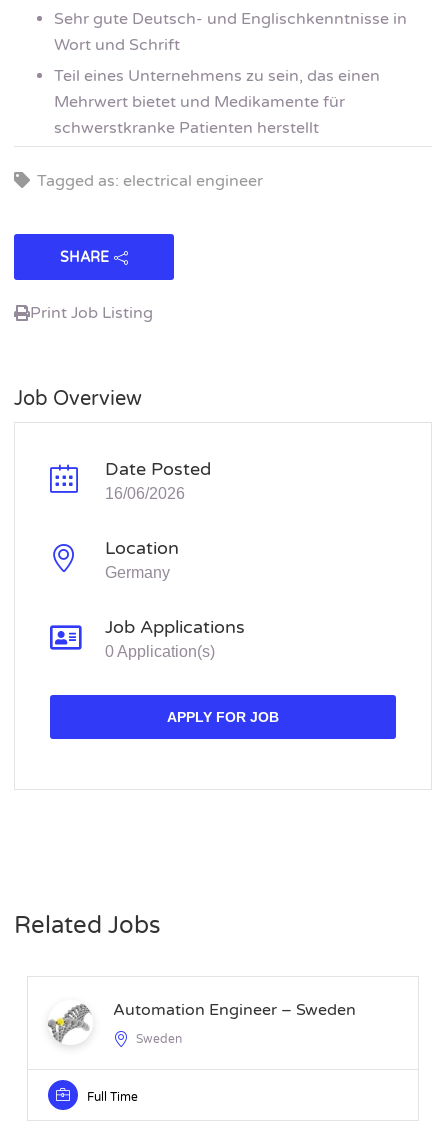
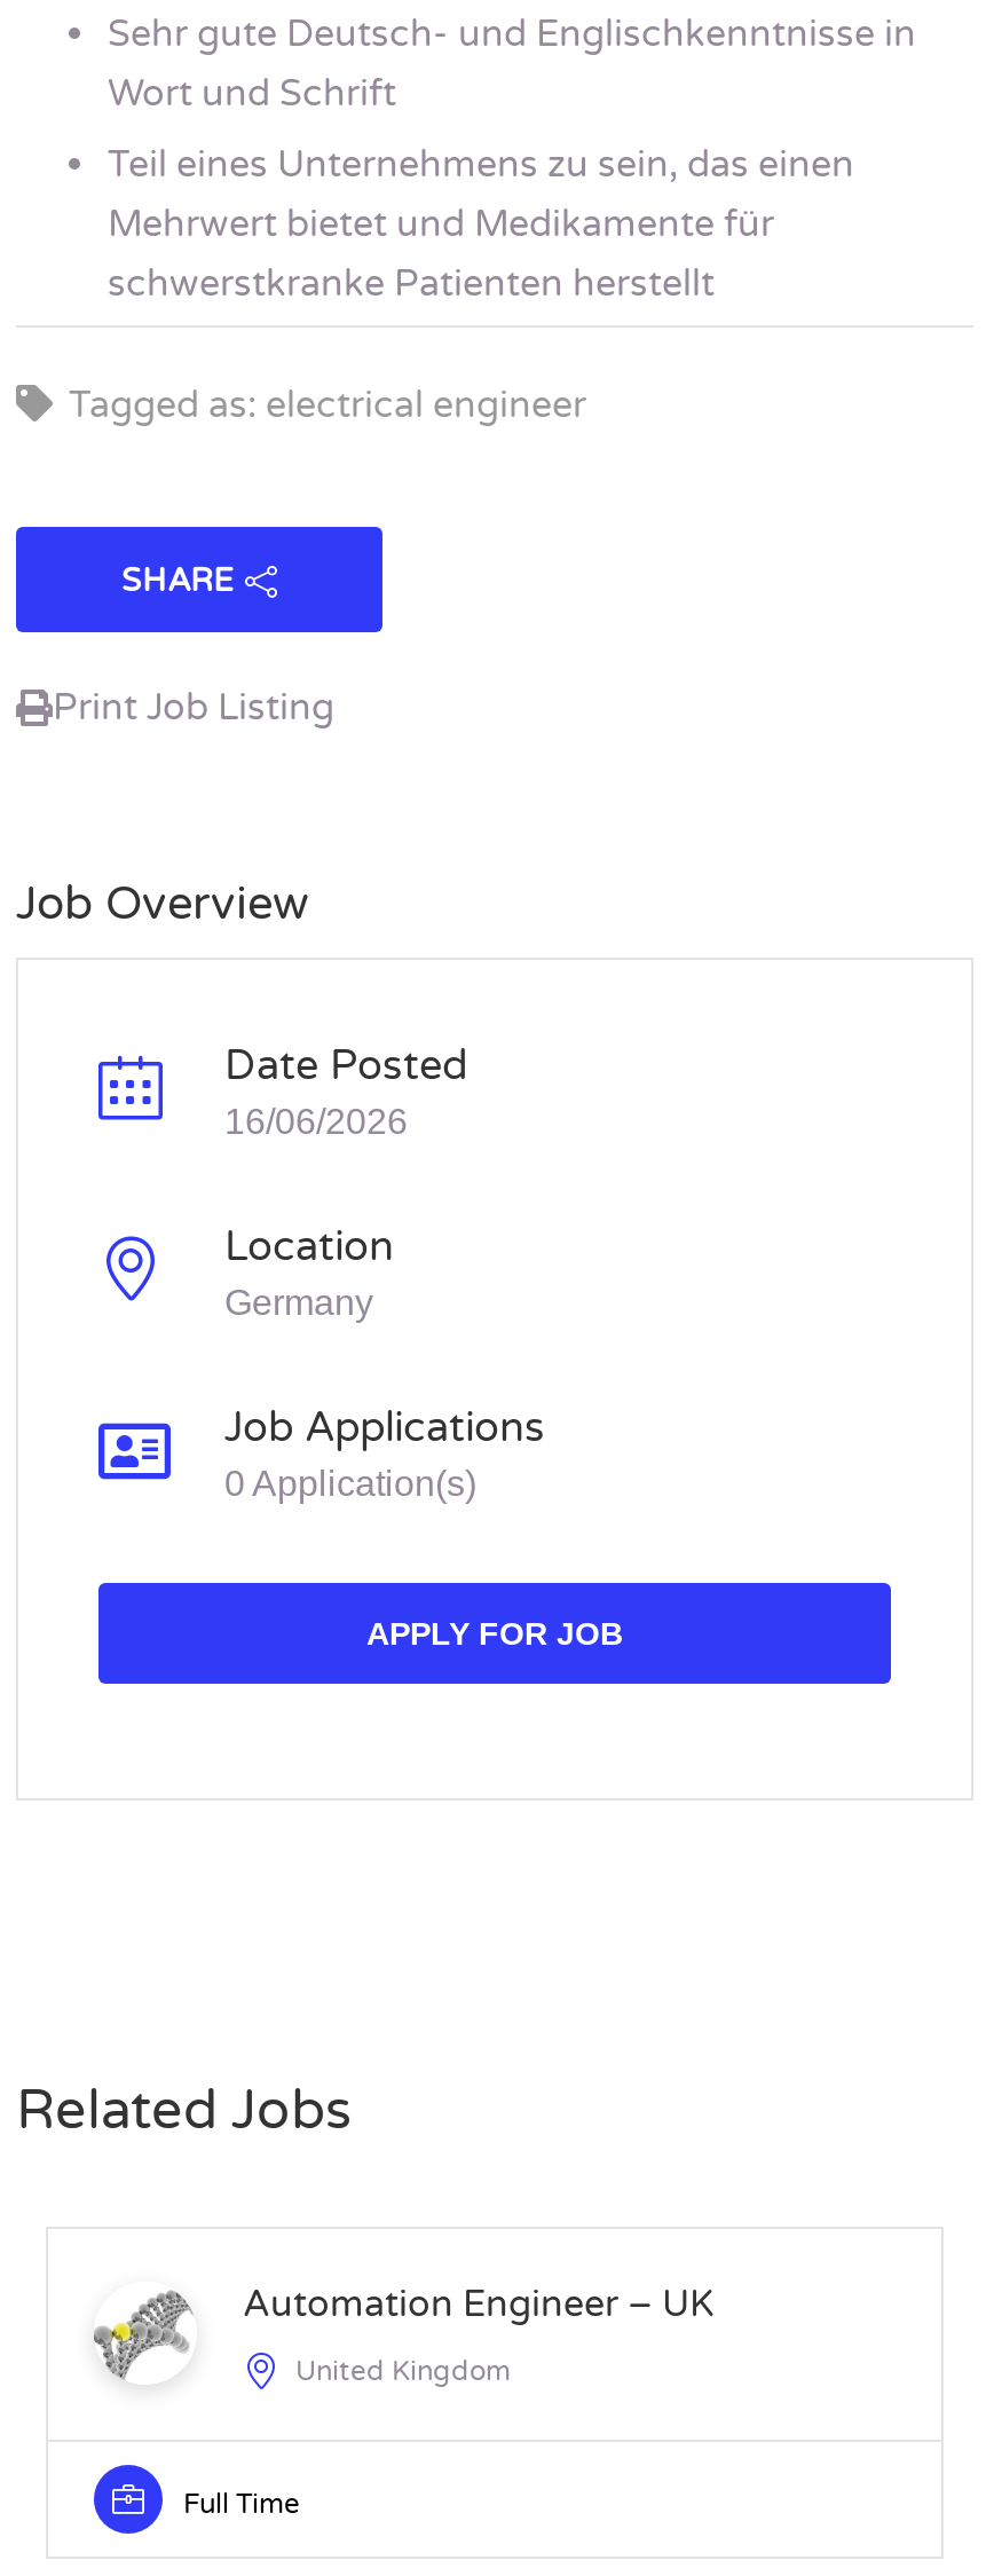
[113,1000,356,1020] Automation Engineer – Sweden -> [243,2281,715,2327] Automation Engineer – UK
[136,1032,182,1046] Sweden -> [295,2354,511,2386] United Kingdom

